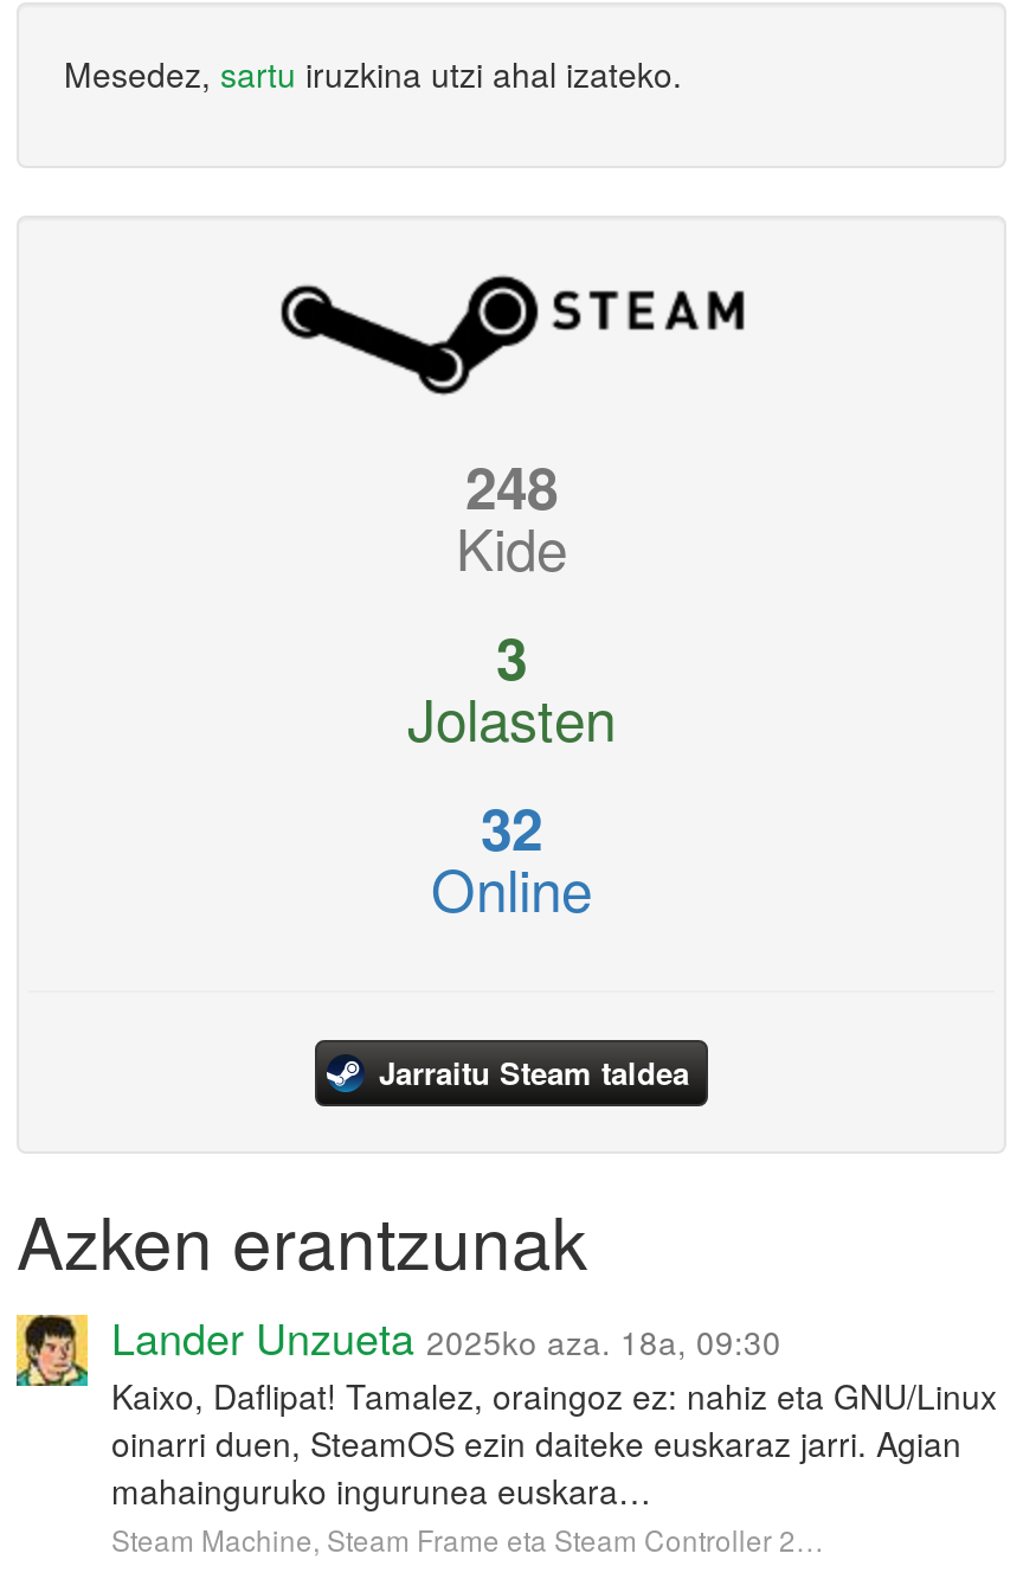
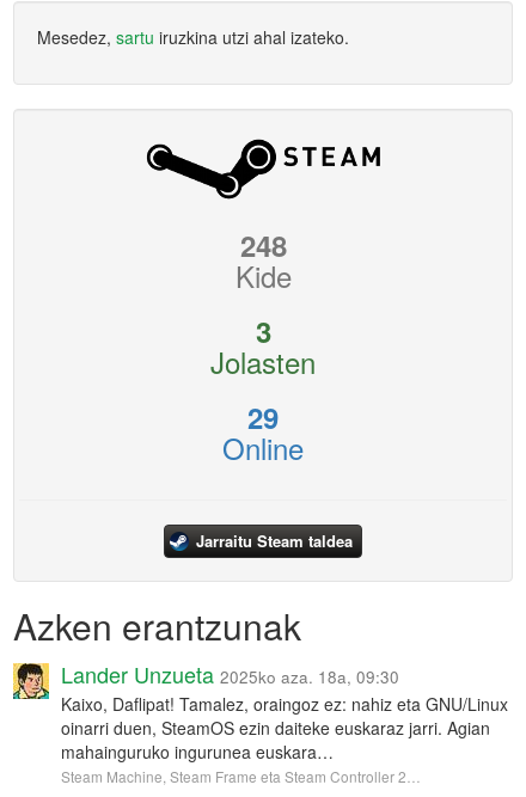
[481,787,542,868] 32 -> [247,397,279,438] 29

